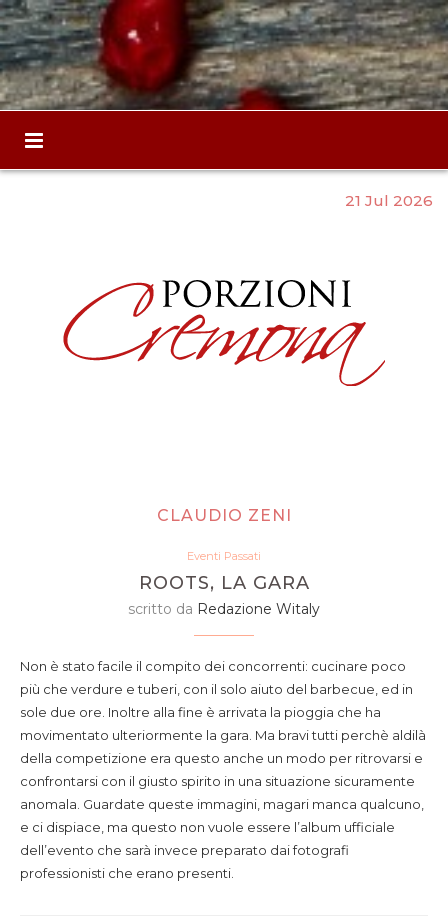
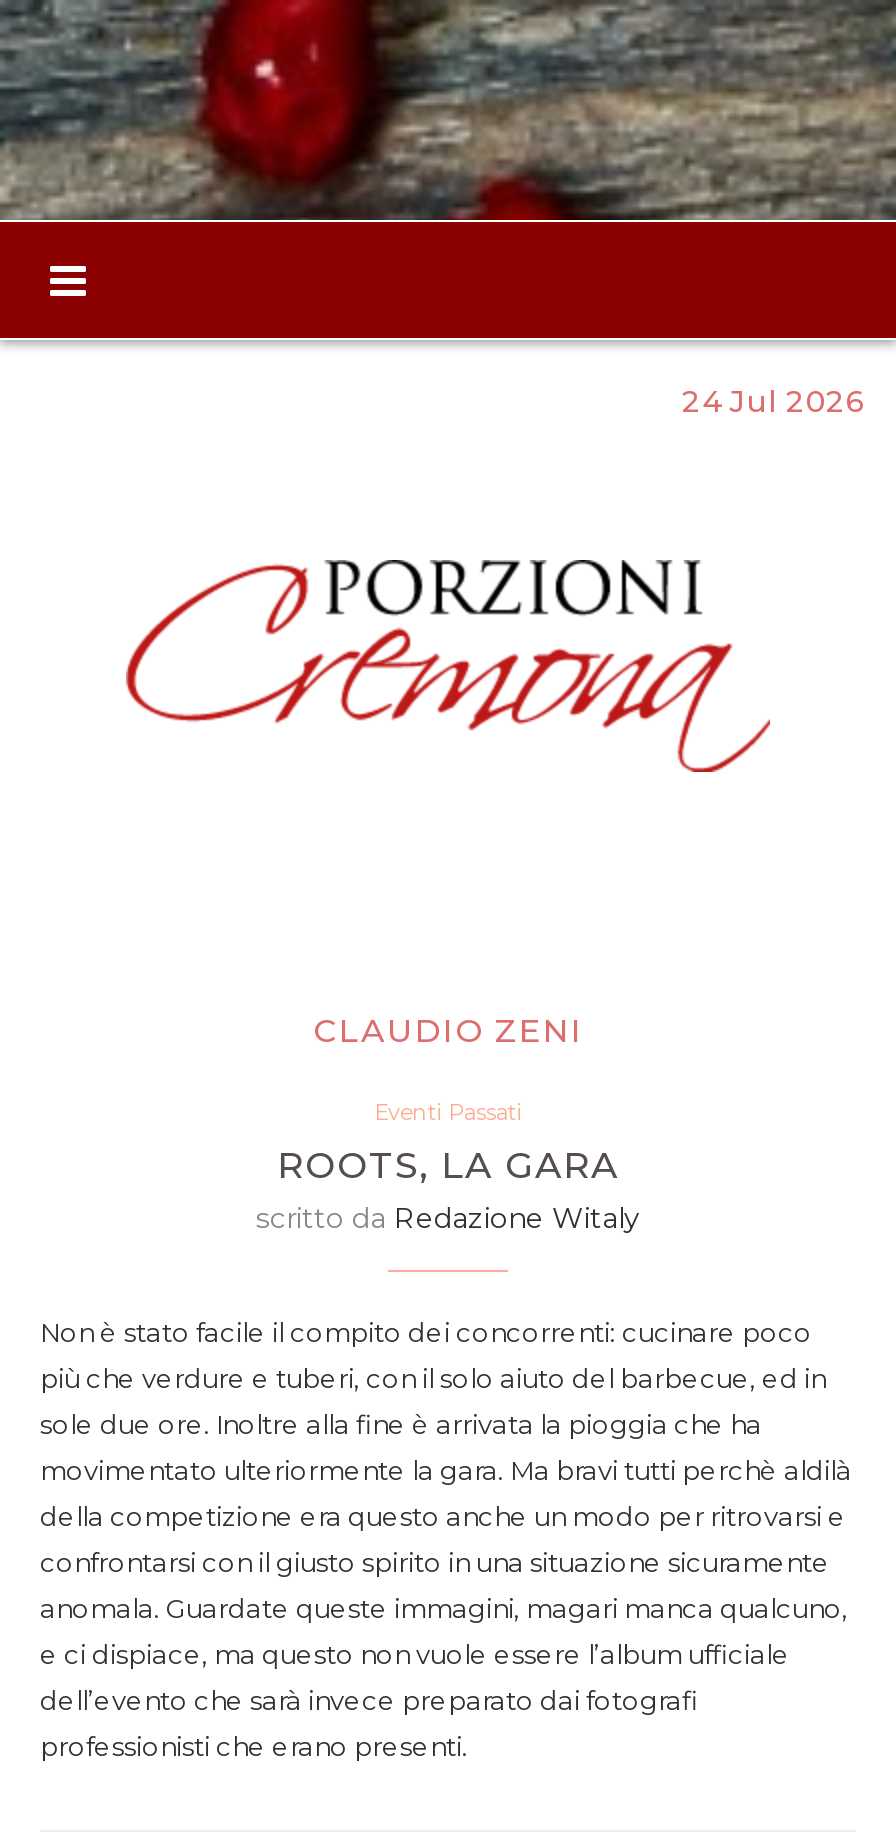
[345,191,433,210] 21 Jul 2026 -> [682,382,866,420] 24 Jul 2026

